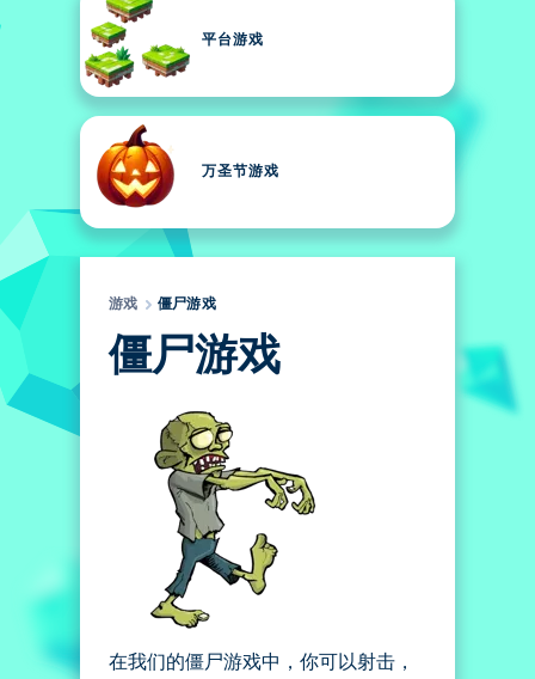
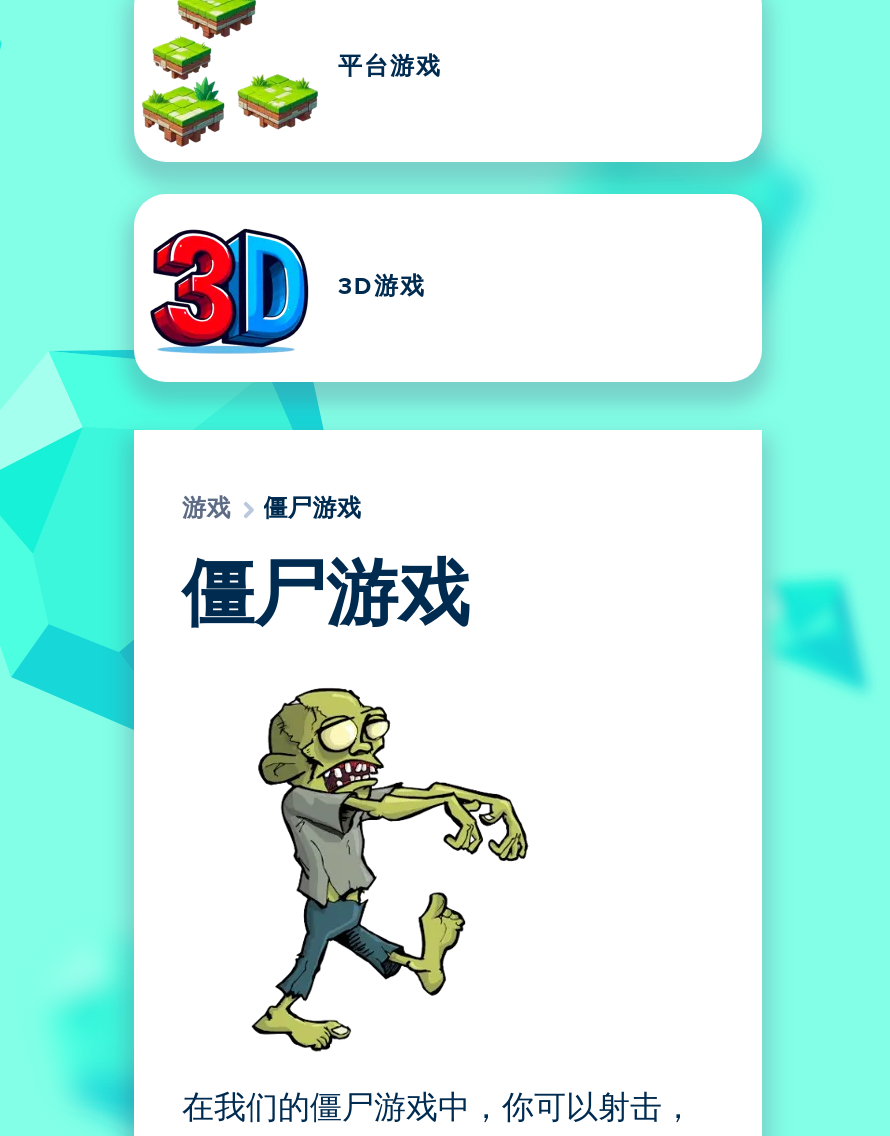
[90,123,279,212] [image] | 万圣节游戏 -> [148,210,426,356] [image] | 3D游戏

